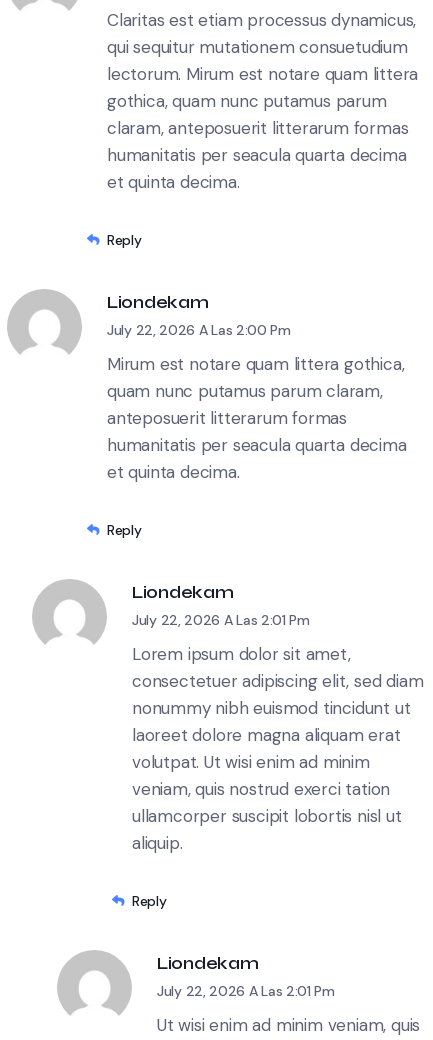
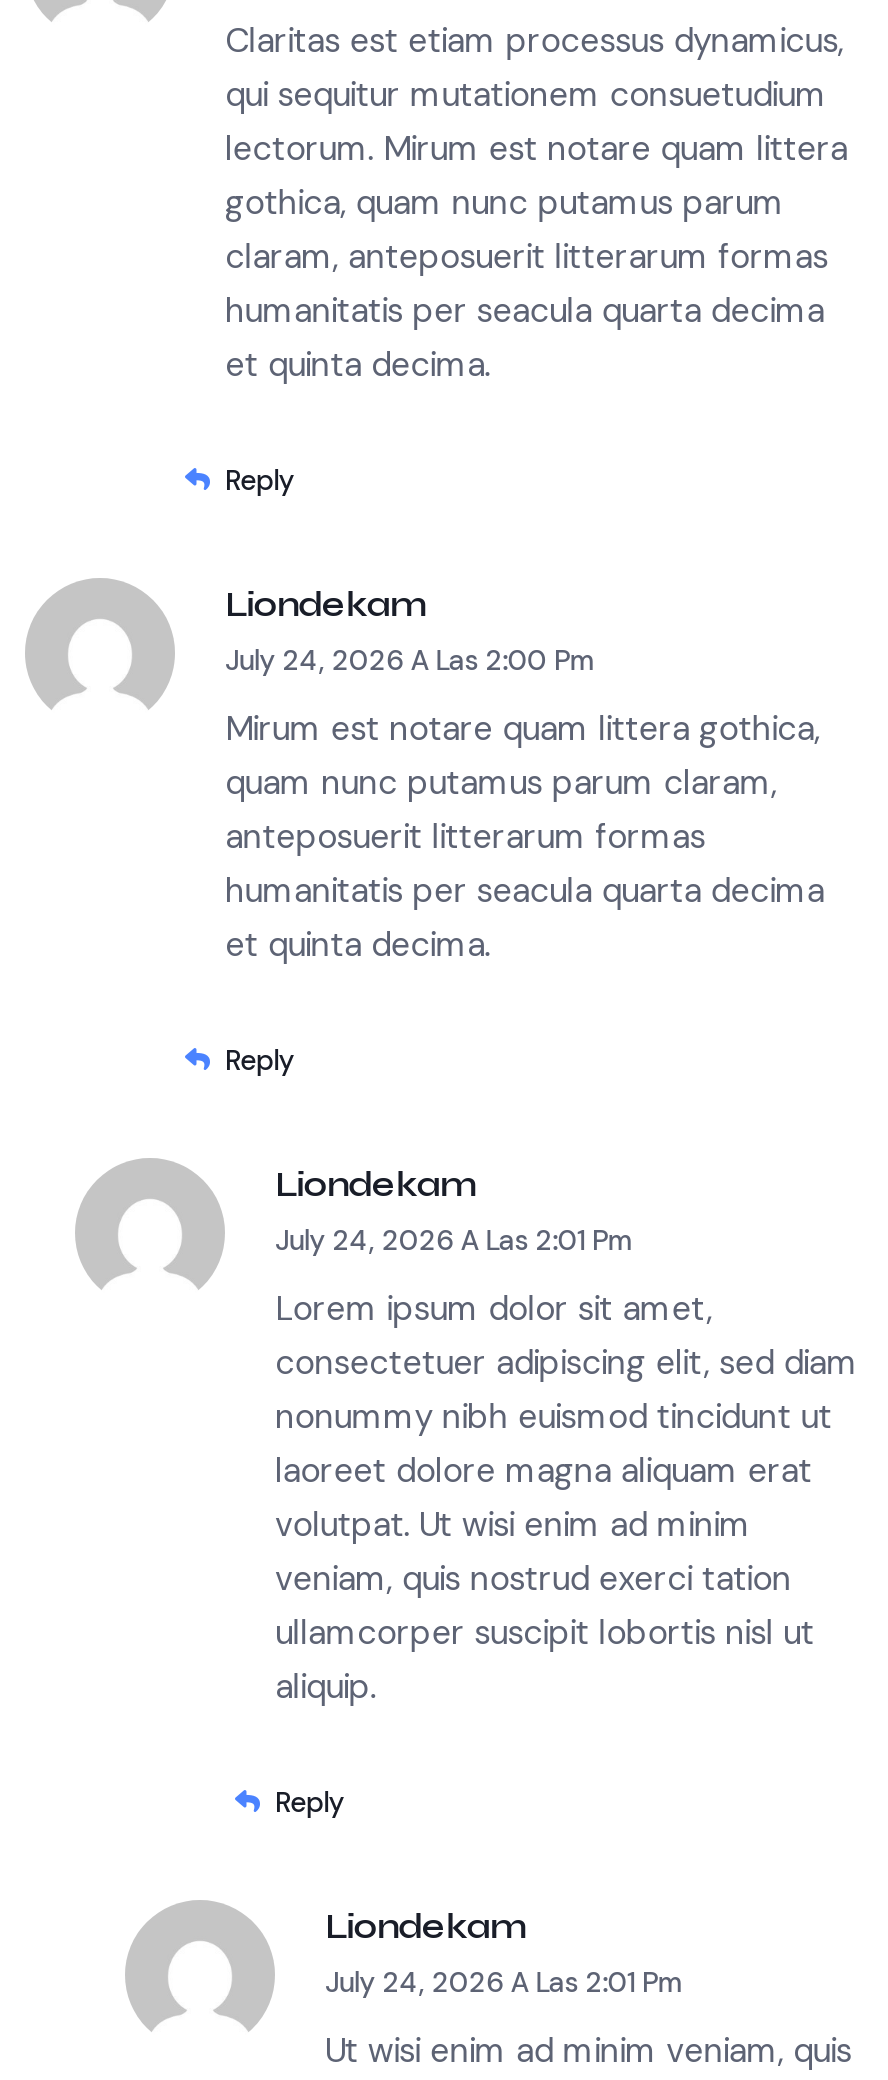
[107,321,291,339] July 22, 2026 A Las 2:00 Pm -> [225,642,595,678] July 24, 2026 A Las 2:00 Pm
[132,611,310,629] July 22, 2026 A Las 2:01 Pm -> [275,1222,633,1258] July 24, 2026 A Las 2:01 Pm
[157,982,335,1000] July 22, 2026 A Las 2:01 Pm -> [325,1964,683,2000] July 24, 2026 A Las 2:01 Pm

